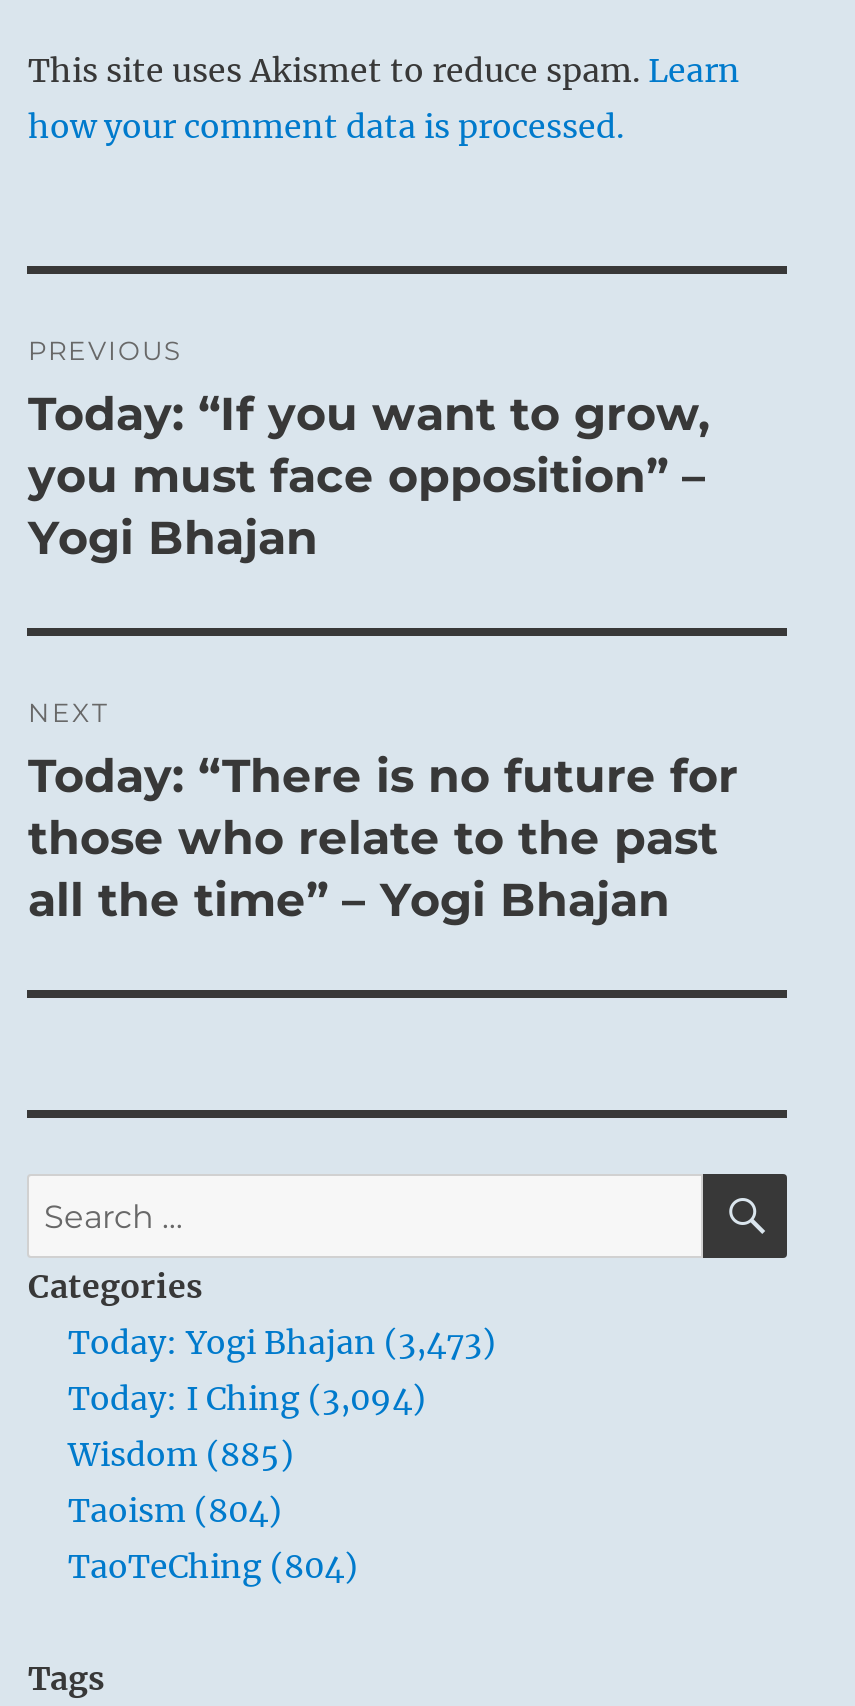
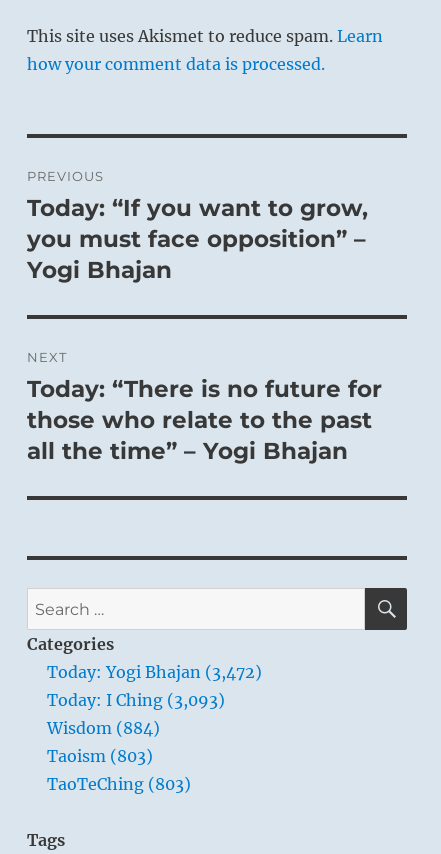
[68,1321,496,1361] Today: Yogi Bhajan (3,473) -> [47,662,262,682] Today: Yogi Bhajan (3,472)
[68,1377,426,1417] Today: I Ching (3,094) -> [47,690,225,710] Today: I Ching (3,093)
[68,1433,294,1473] Wisdom (885) -> [47,718,160,738] Wisdom (884)
[68,1489,282,1529] Taoism (804) -> [47,746,153,766] Taoism (803)
[68,1545,358,1585] TaoTeChing (804) -> [47,774,191,794] TaoTeChing (803)

